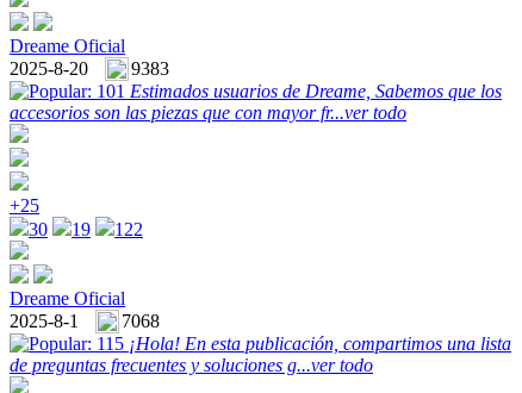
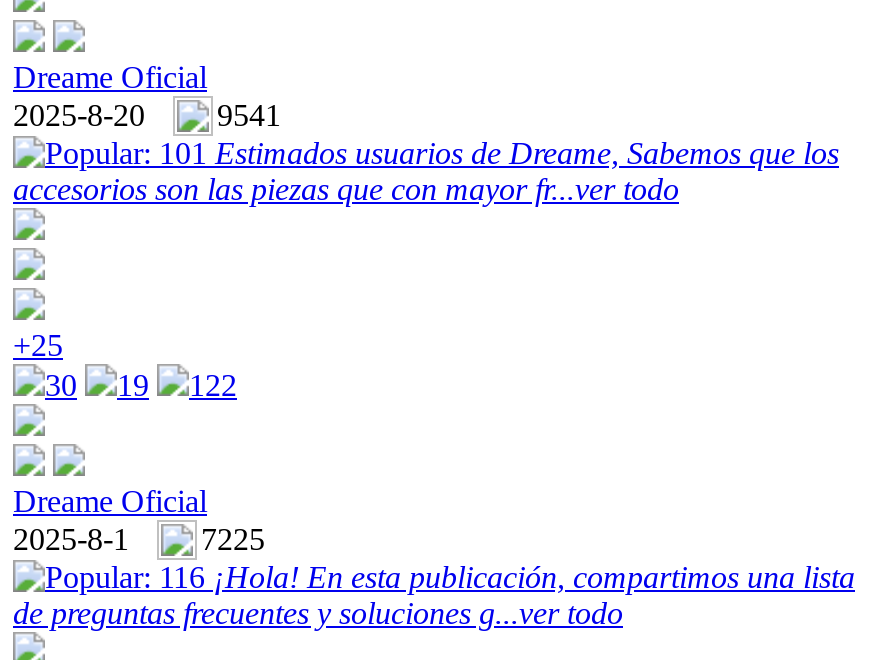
[10,58,169,78] 2025-8-20 9383 -> [13,98,281,132] 2025-8-20 9541
[10,311,160,331] 2025-8-1 7068 -> [13,522,265,556] 2025-8-1 7225

